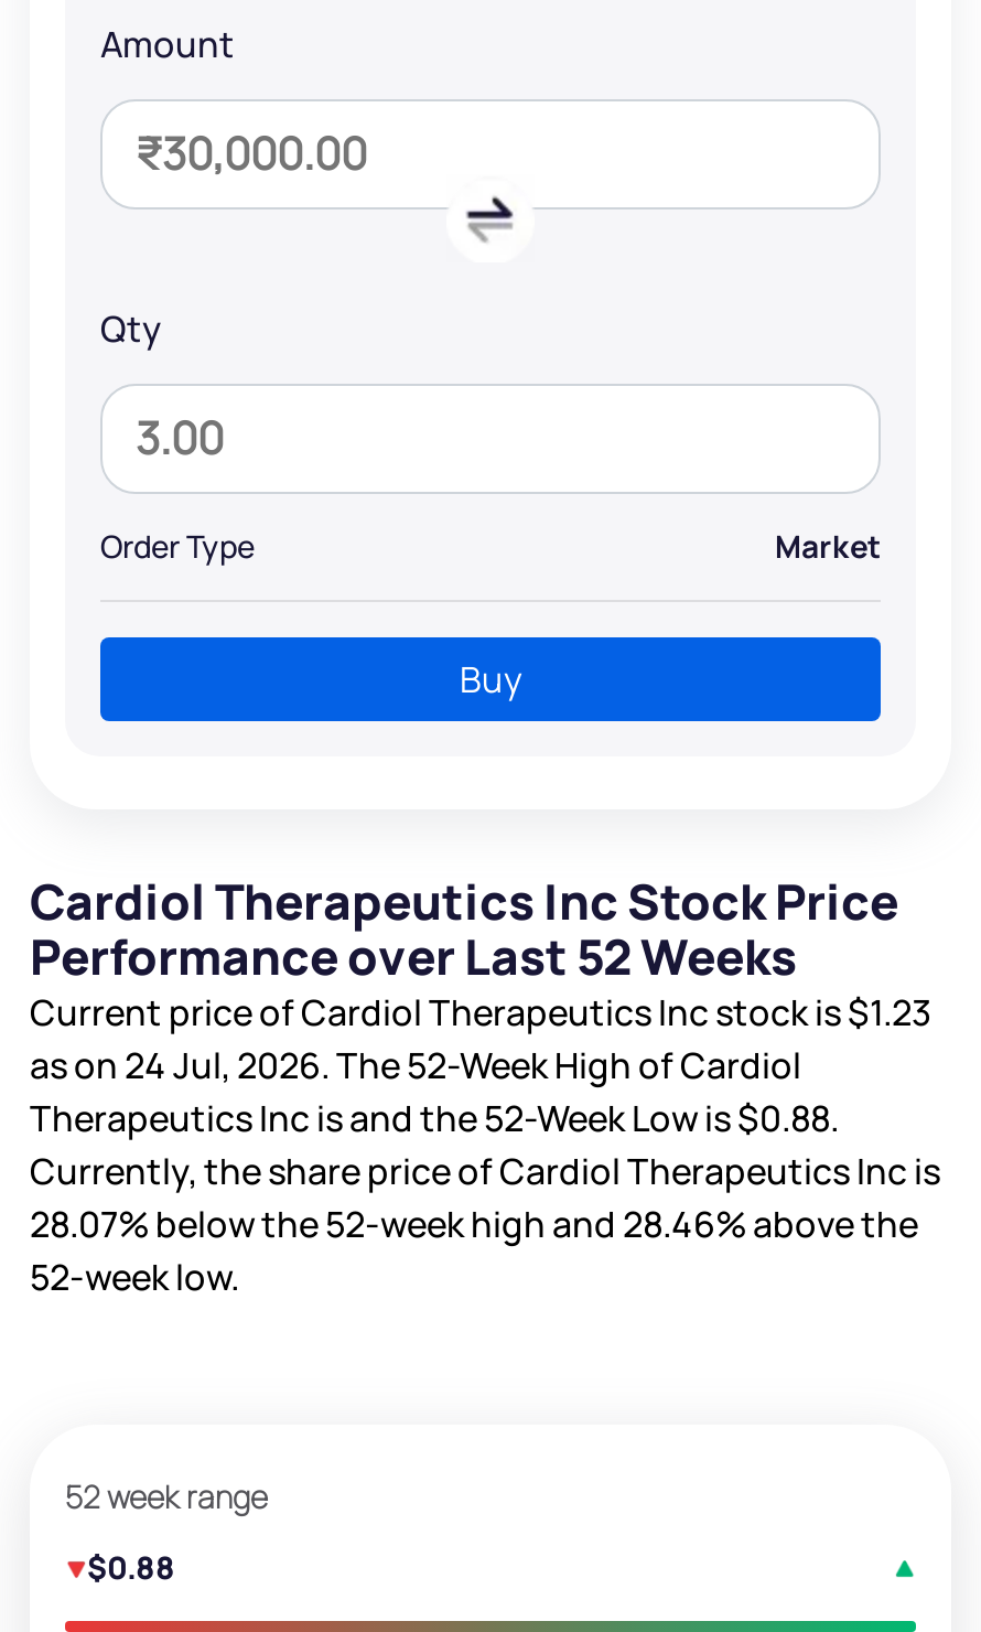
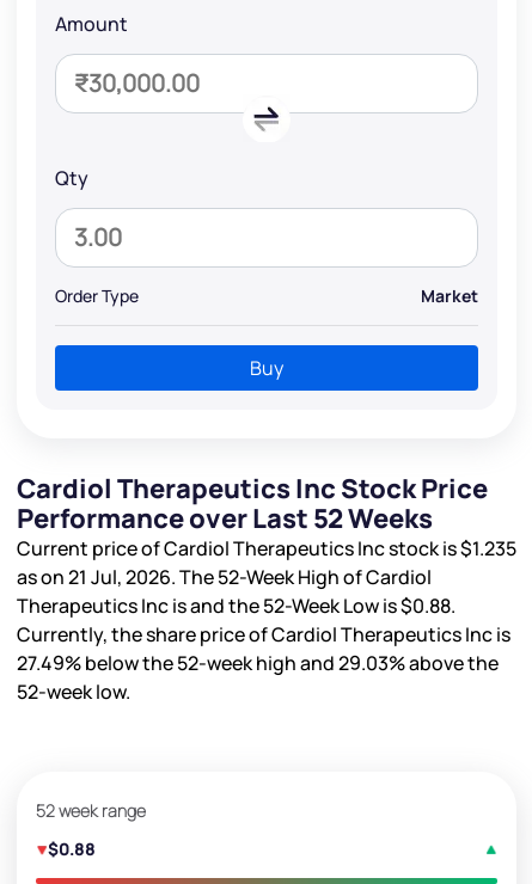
[30,987,931,1035] Current price of Cardiol Therapeutics Inc stock is$1.23 -> [17,535,516,561] Current price of Cardiol Therapeutics Inc stock is$1.235
[30,1040,801,1088] as on 24 Jul, 2026. The 52-Week High of Cardiol -> [17,563,432,590] as on 21 Jul, 2026. The 52-Week High of Cardiol
[30,1199,918,1247] 28.07% below the 52-week high and 28.46% above the -> [17,649,499,676] 27.49% below the 52-week high and 29.03% above the

